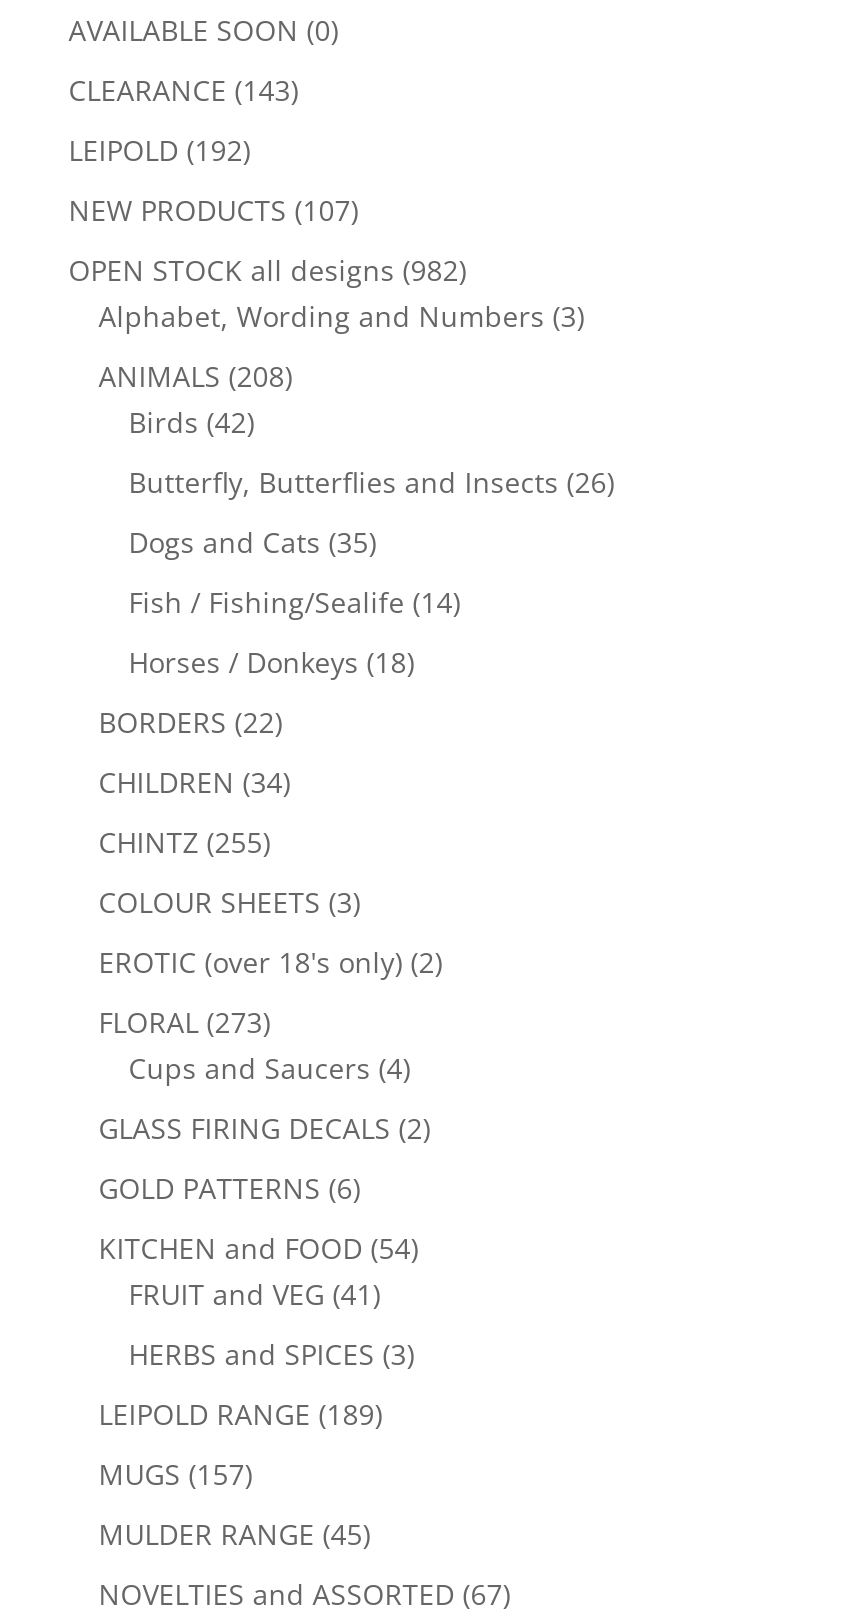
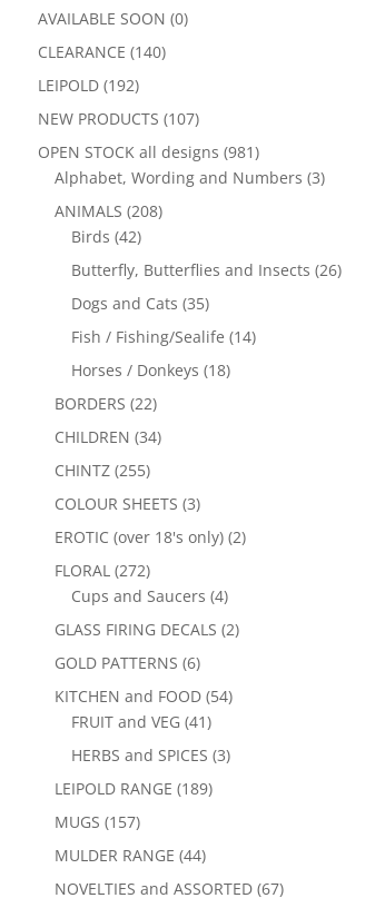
[69,70,299,108] CLEARANCE (143) -> [38,41,166,62] CLEARANCE (140)
[69,250,467,288] OPEN STOCK all designs (982) -> [38,141,259,162] OPEN STOCK all designs (981)
[99,1002,271,1040] FLORAL (273) -> [54,559,150,580] FLORAL (272)
[99,1514,371,1552] MULDER RANGE (45) -> [54,844,206,865] MULDER RANGE (44)

